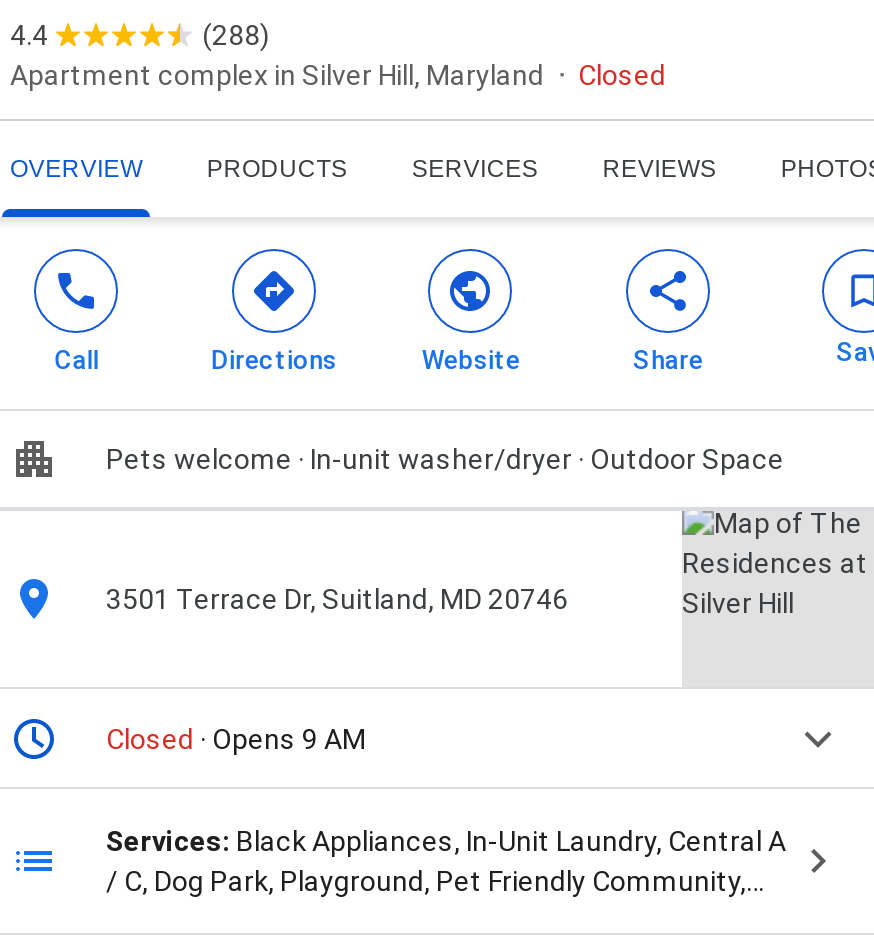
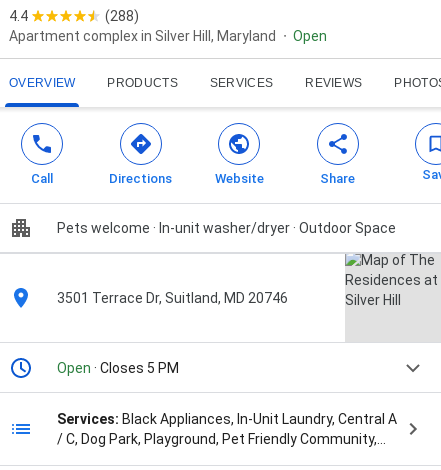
[578,59,666,91] Closed -> [293,28,327,44] Open
[106,723,366,755] Closed · Opens 9 AM -> [57,360,179,376] Open · Closes 5 PM

